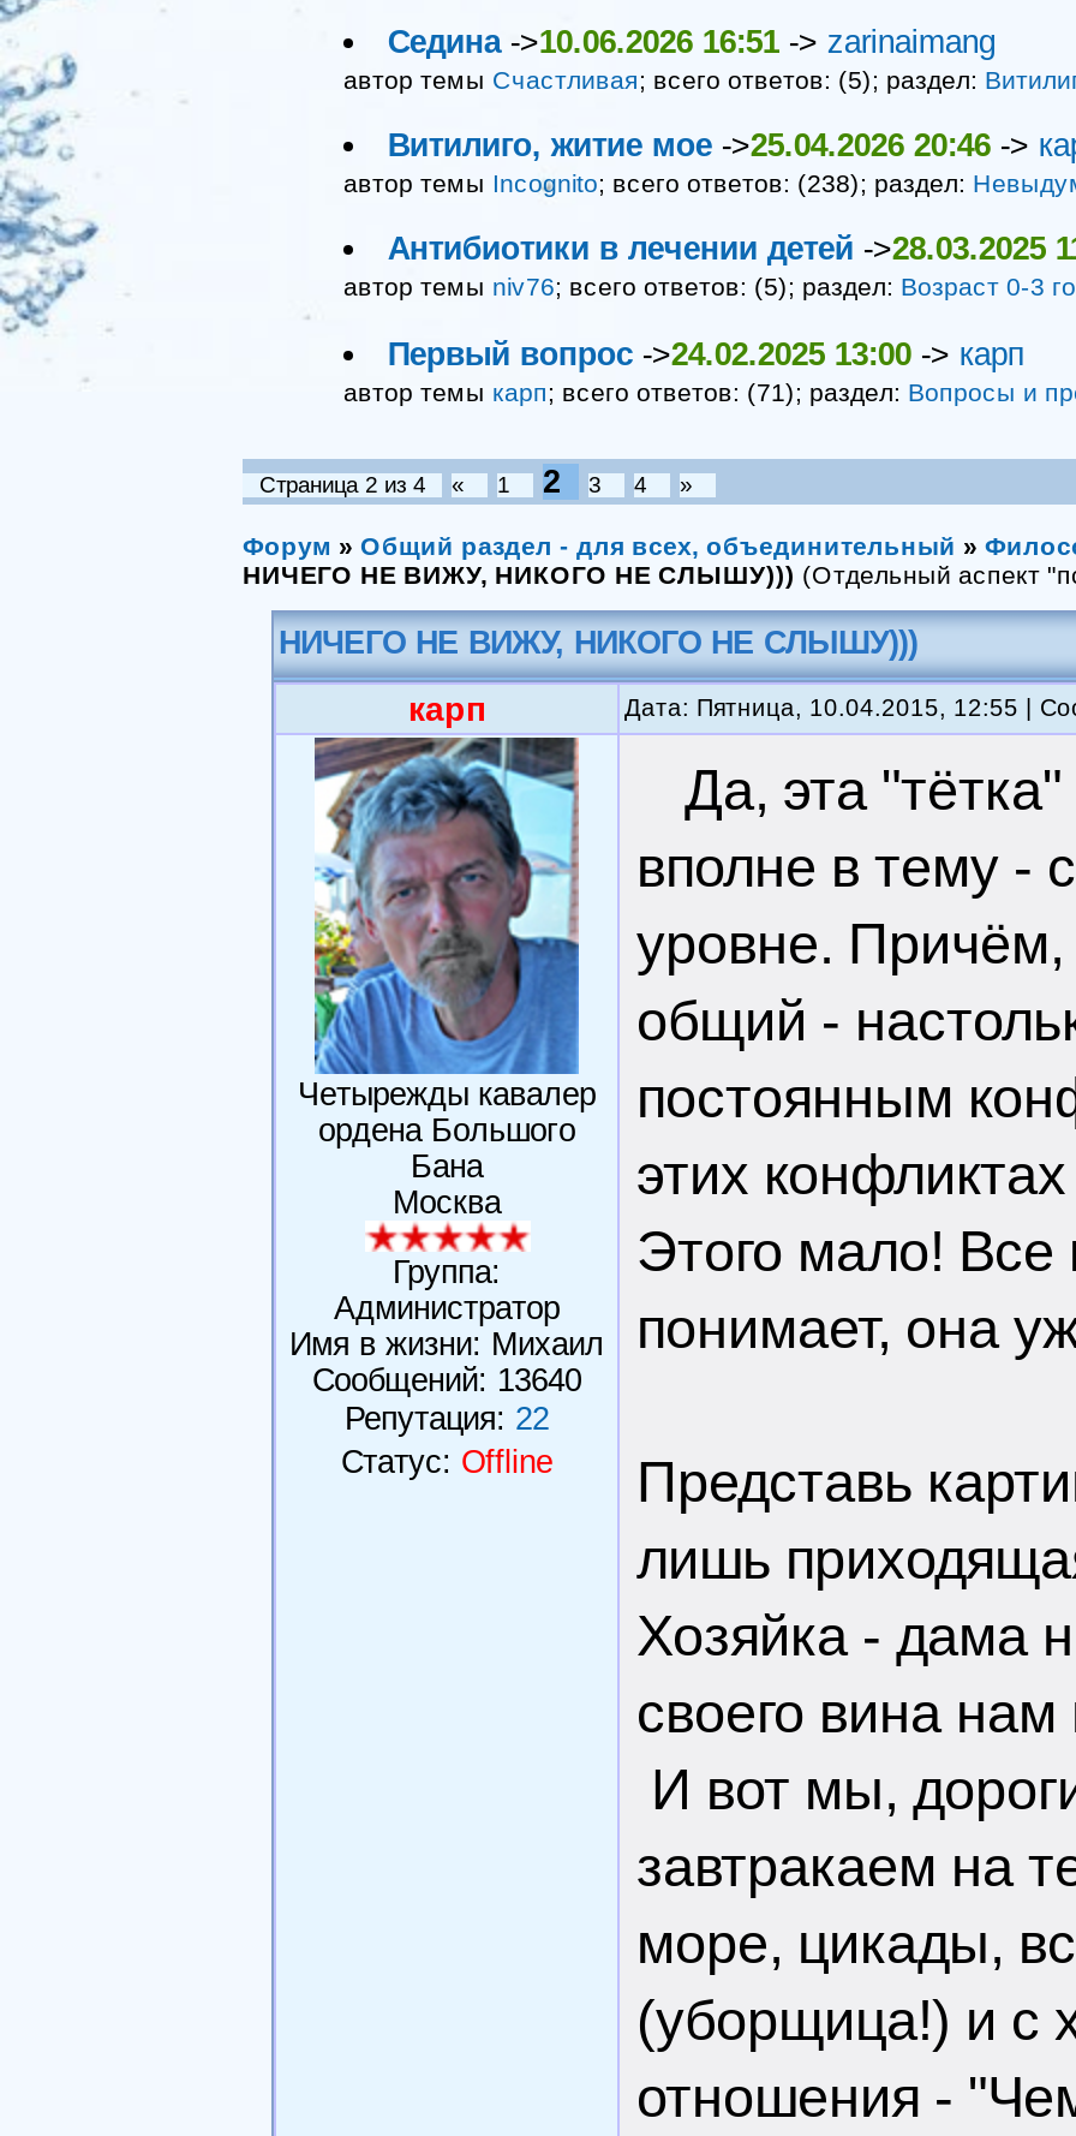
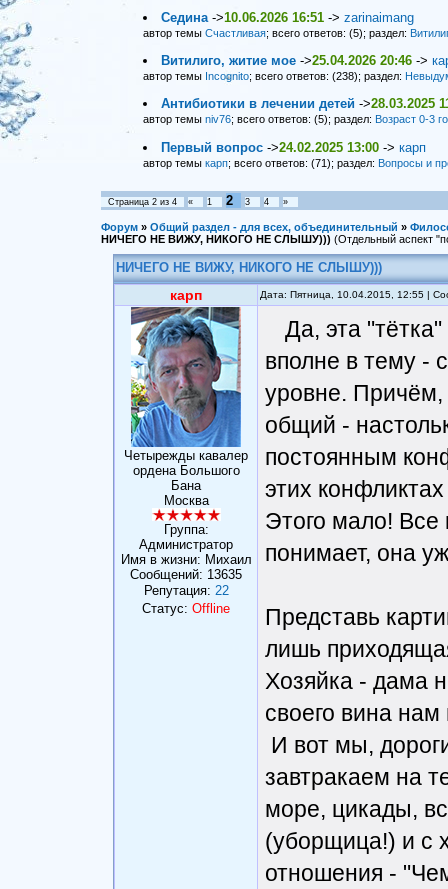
[312,1362,581,1398] Сообщений: 13640 -> [130,567,242,582] Сообщений: 13635

